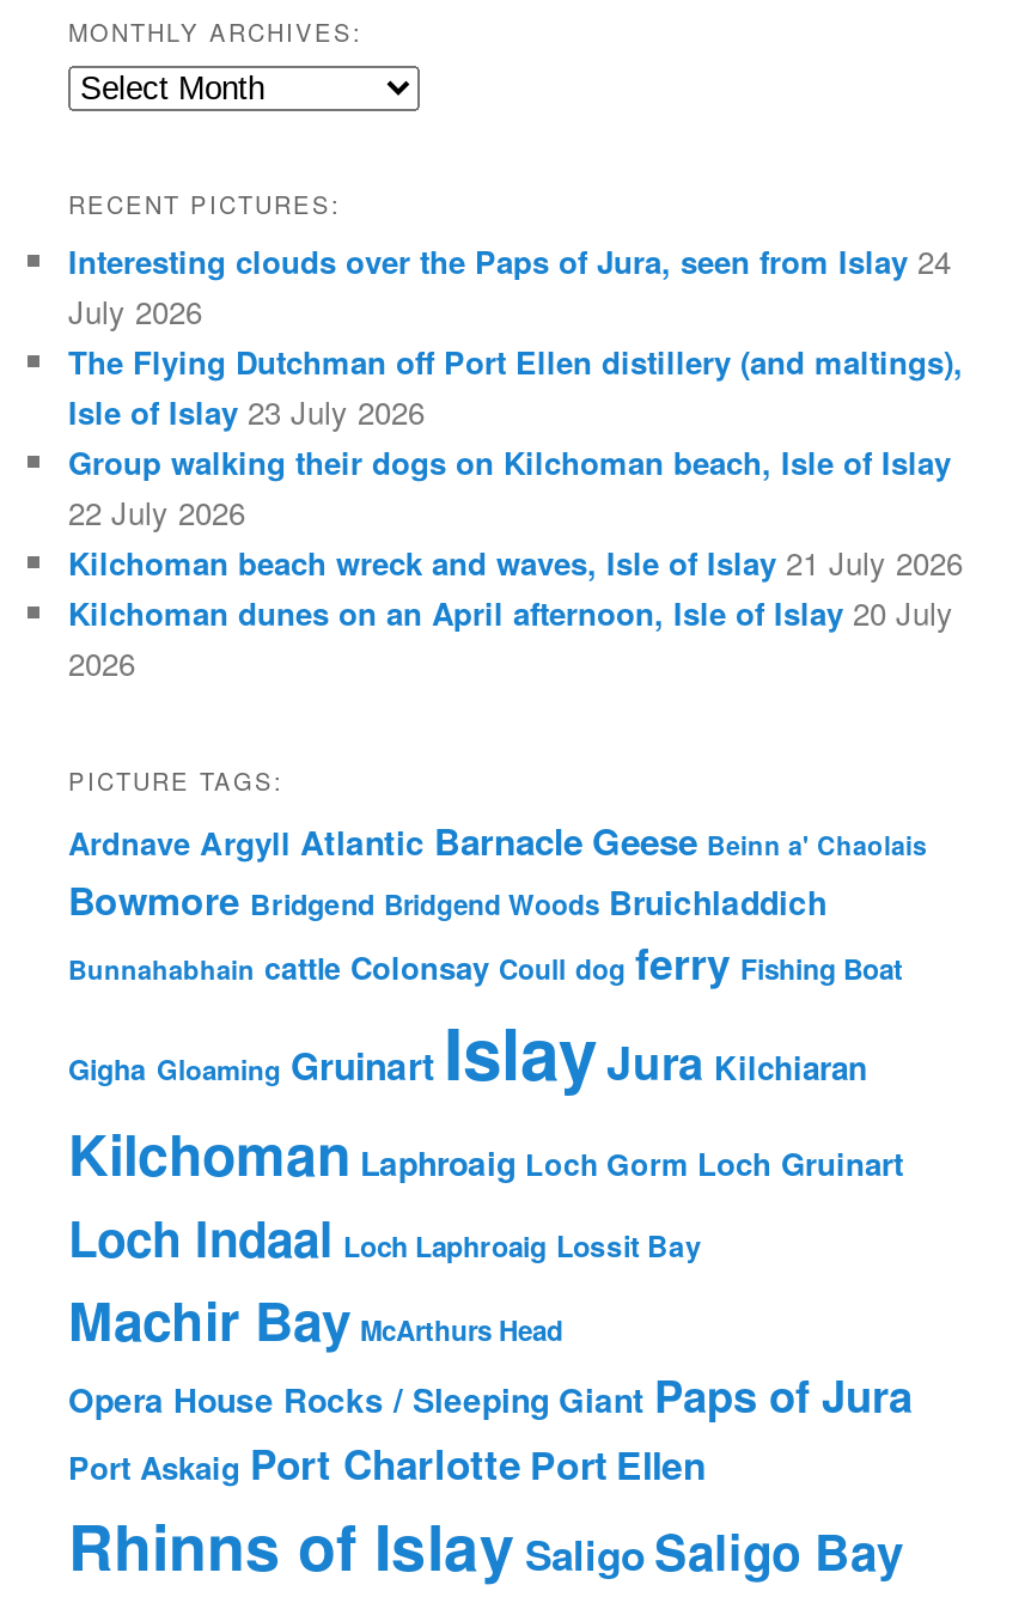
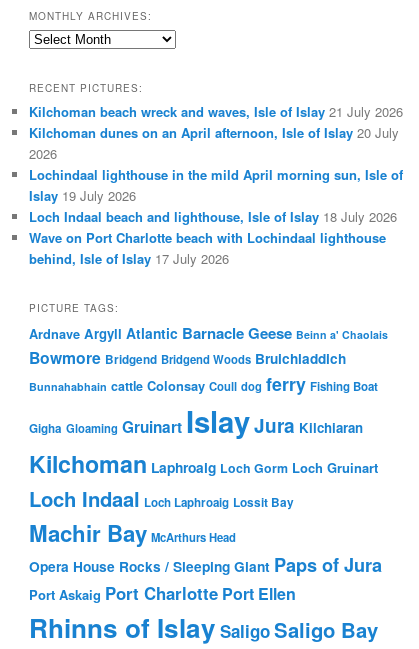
[68,238,963,535] Interesting clouds over the Paps of Jura, seen from Islay 24 | July 2026 | The Flying Dutchman off Port Ellen distillery (and maltings), | Isle of Islay 23 July 2026 | Group walking their dogs on Kilchoman beach, Isle of Islay | 22 July 2026 -> none
moved [68,540,963,685] -> [29,102,403,163]: Kilchoman beach wreck and waves, Isle of Islay 21 July 2026 | Kilchoman dunes on an April afternoon, Isle of Islay 20 July | 2026
none -> [29,165,403,268] Lochindaal lighthouse in the mild April morning sun, Isle of | Islay 19 July 2026 | Loch Indaal beach and lighthouse, Isle of Islay 18 July 2026 | Wave on Port Charlotte beach with Lochindaal lighthouse | behind, Isle of Islay 17 July 2026

